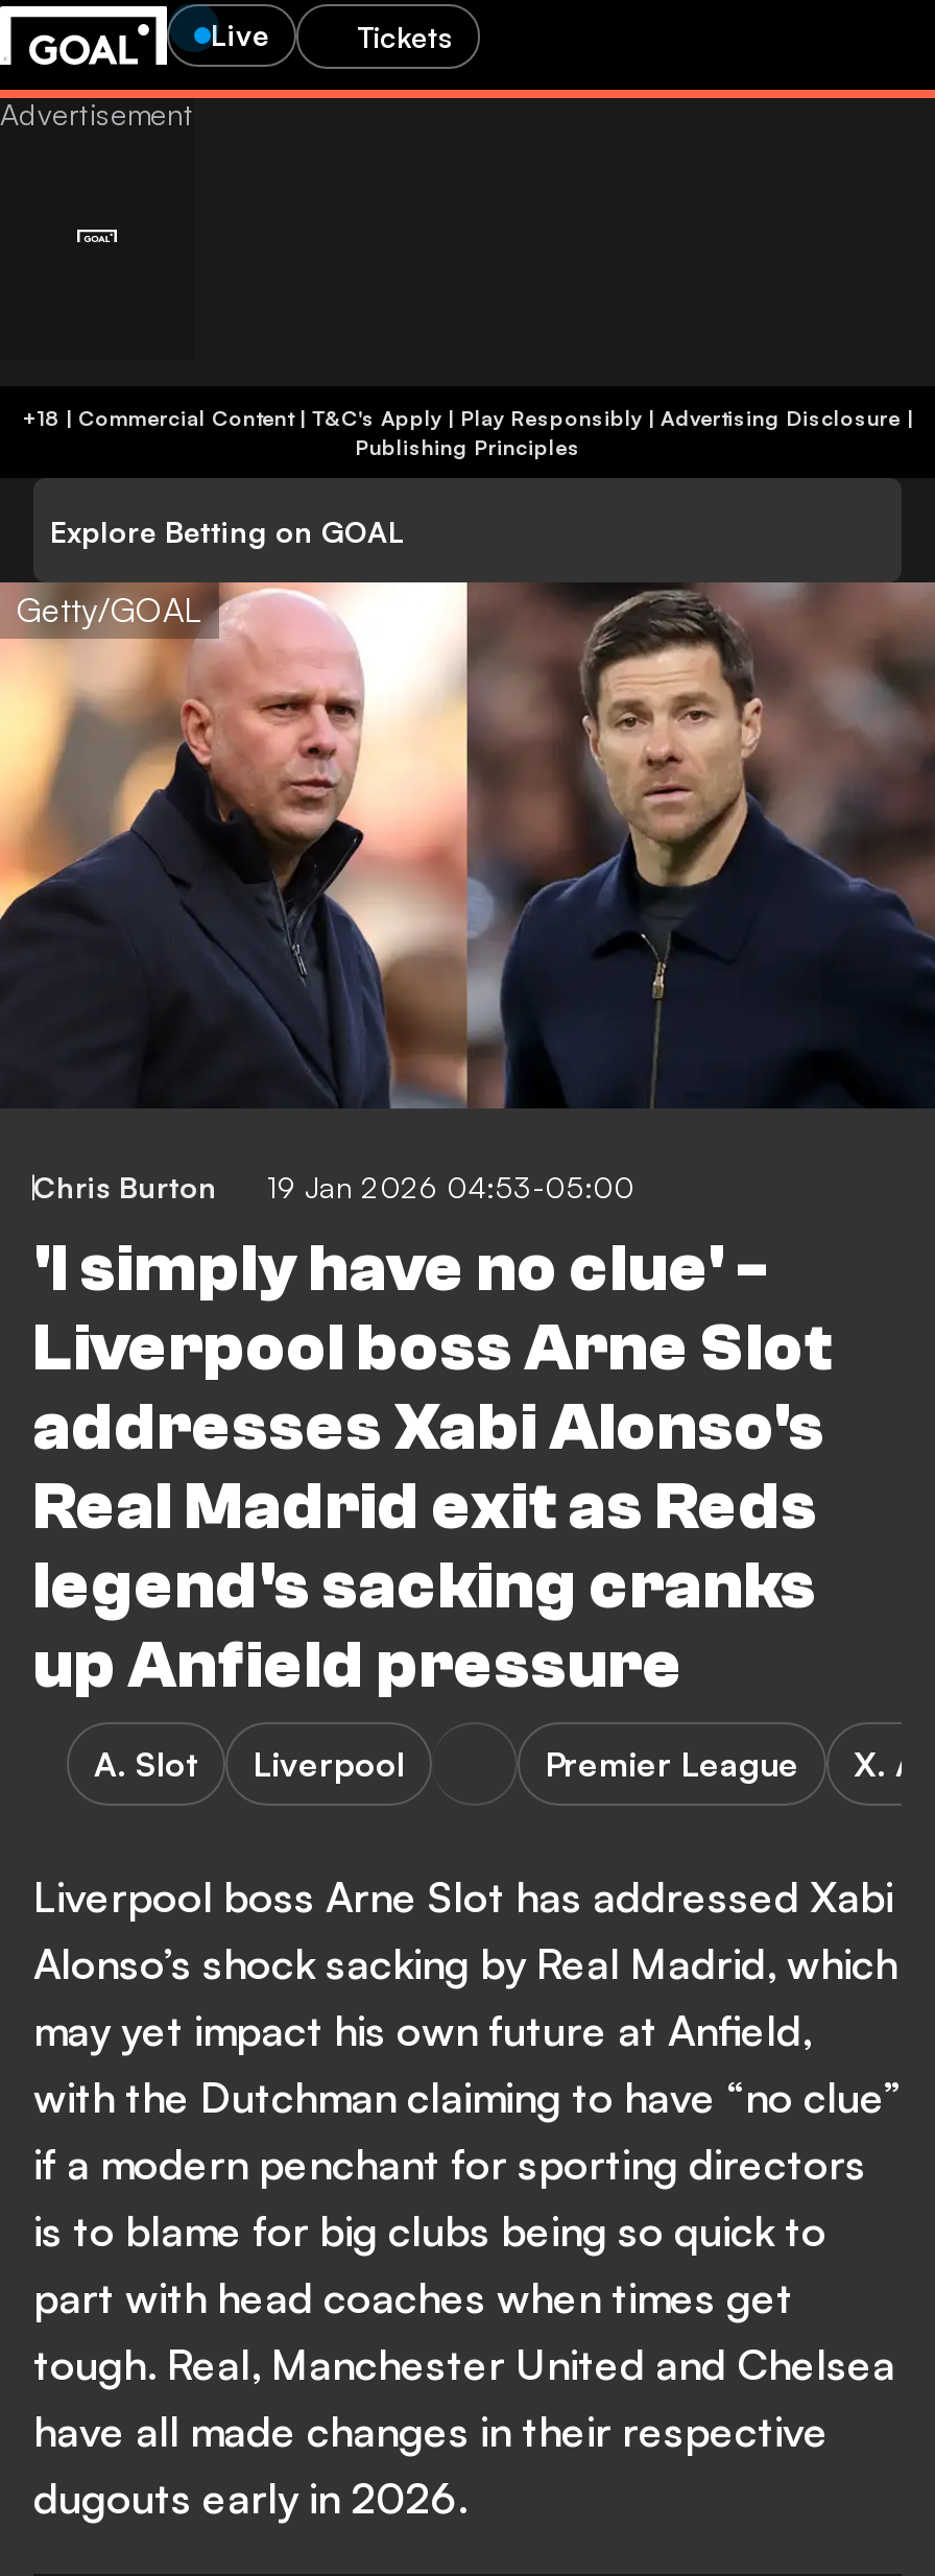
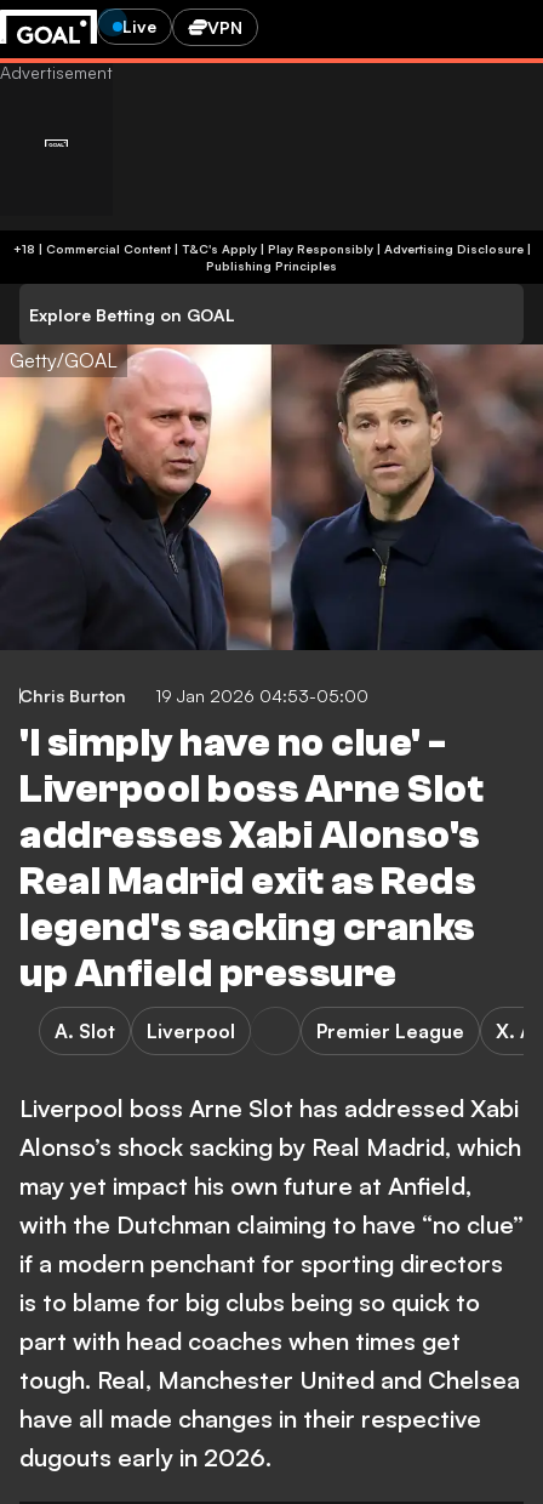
[357,18,453,53] Tickets -> [207,16,242,37] VPN

